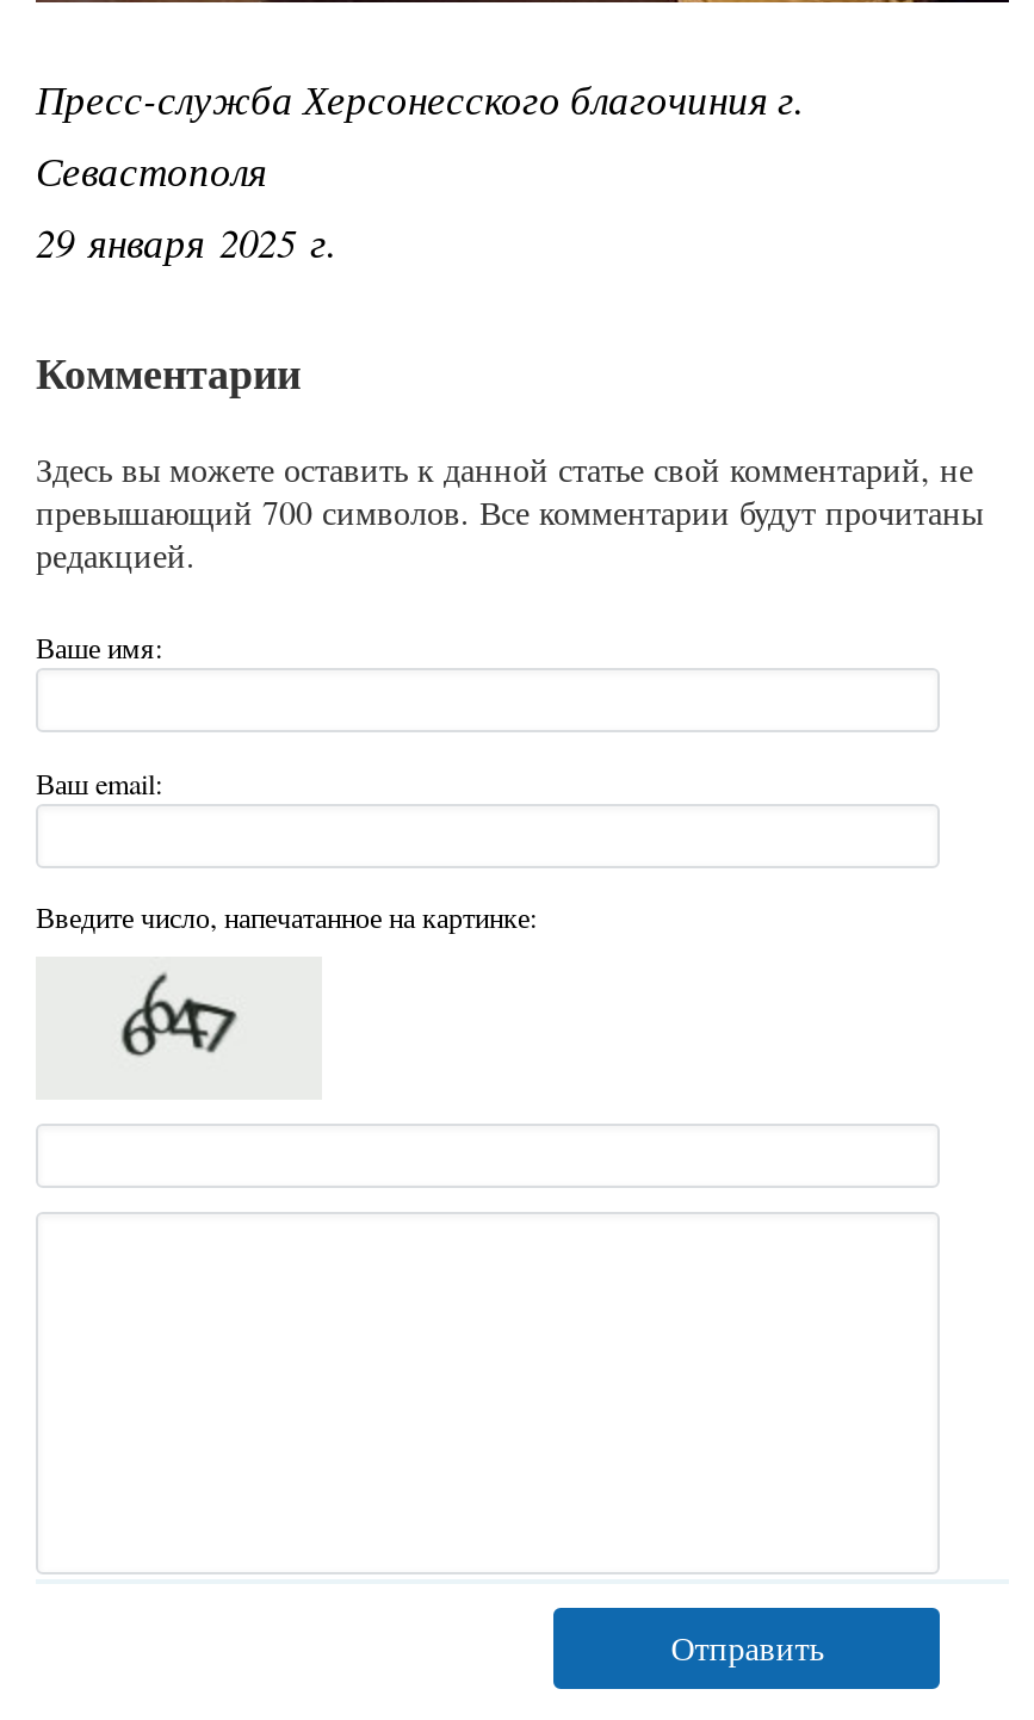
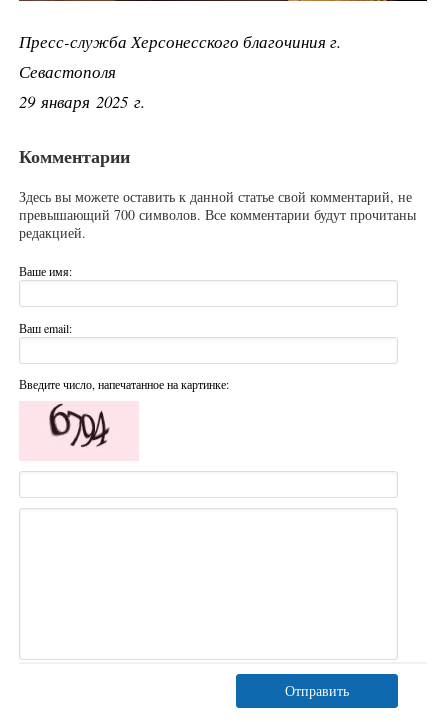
[107,964,250,1066] [image] -> [48,403,110,448] [image]

